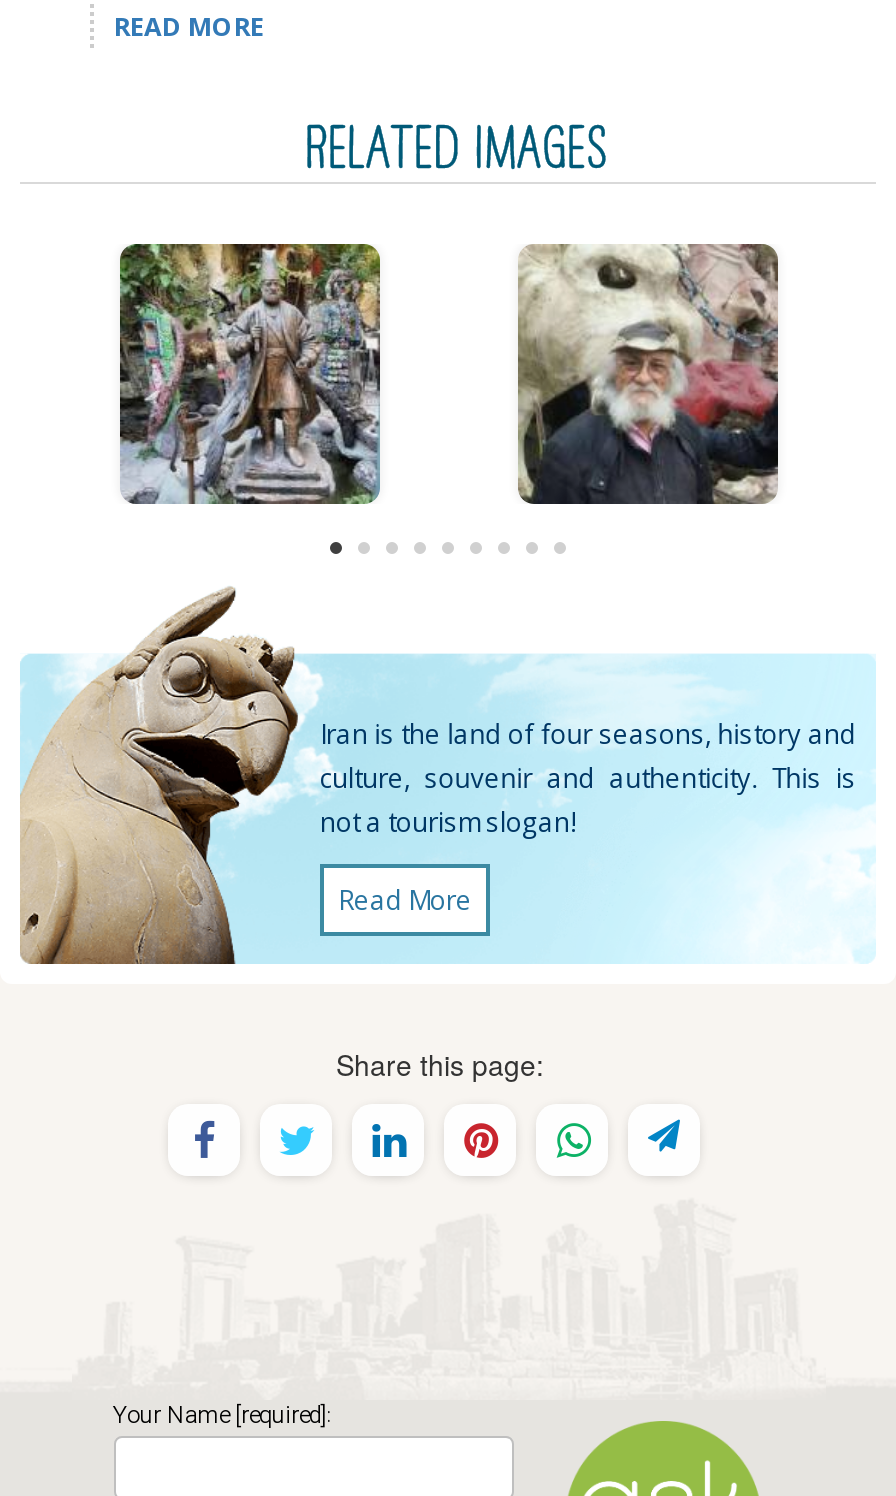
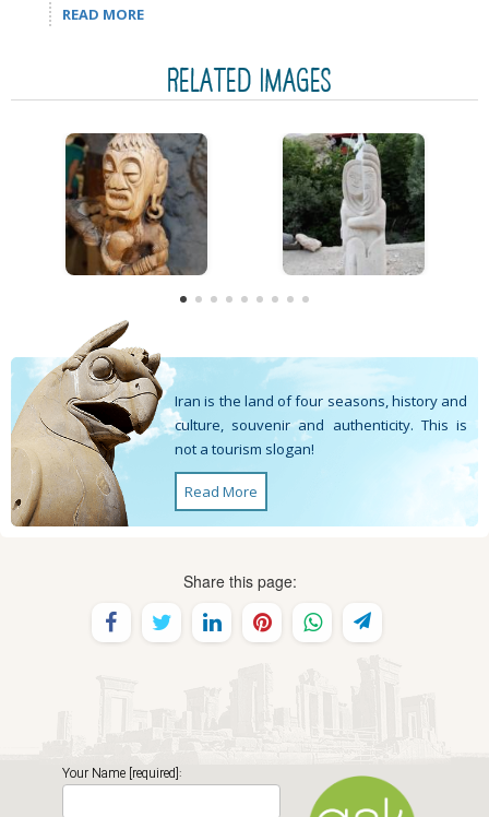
[118,242,380,506] [image] -> [64,133,207,276] [image]
[516,244,780,506] [image] -> [282,132,426,274] [image]

